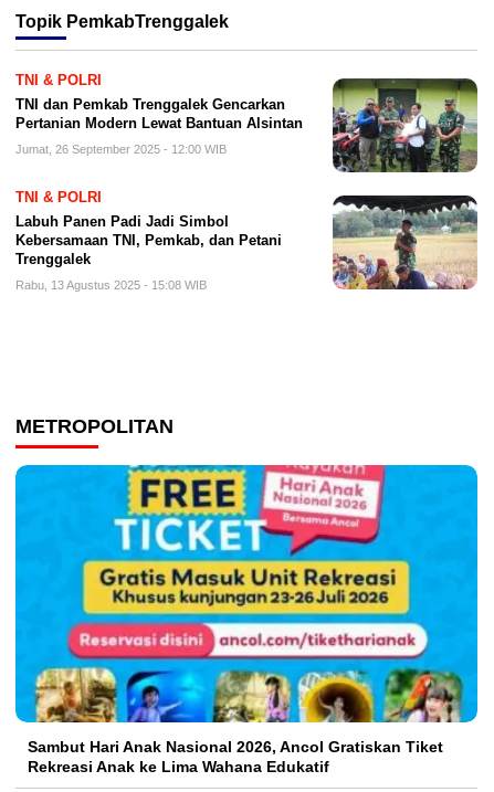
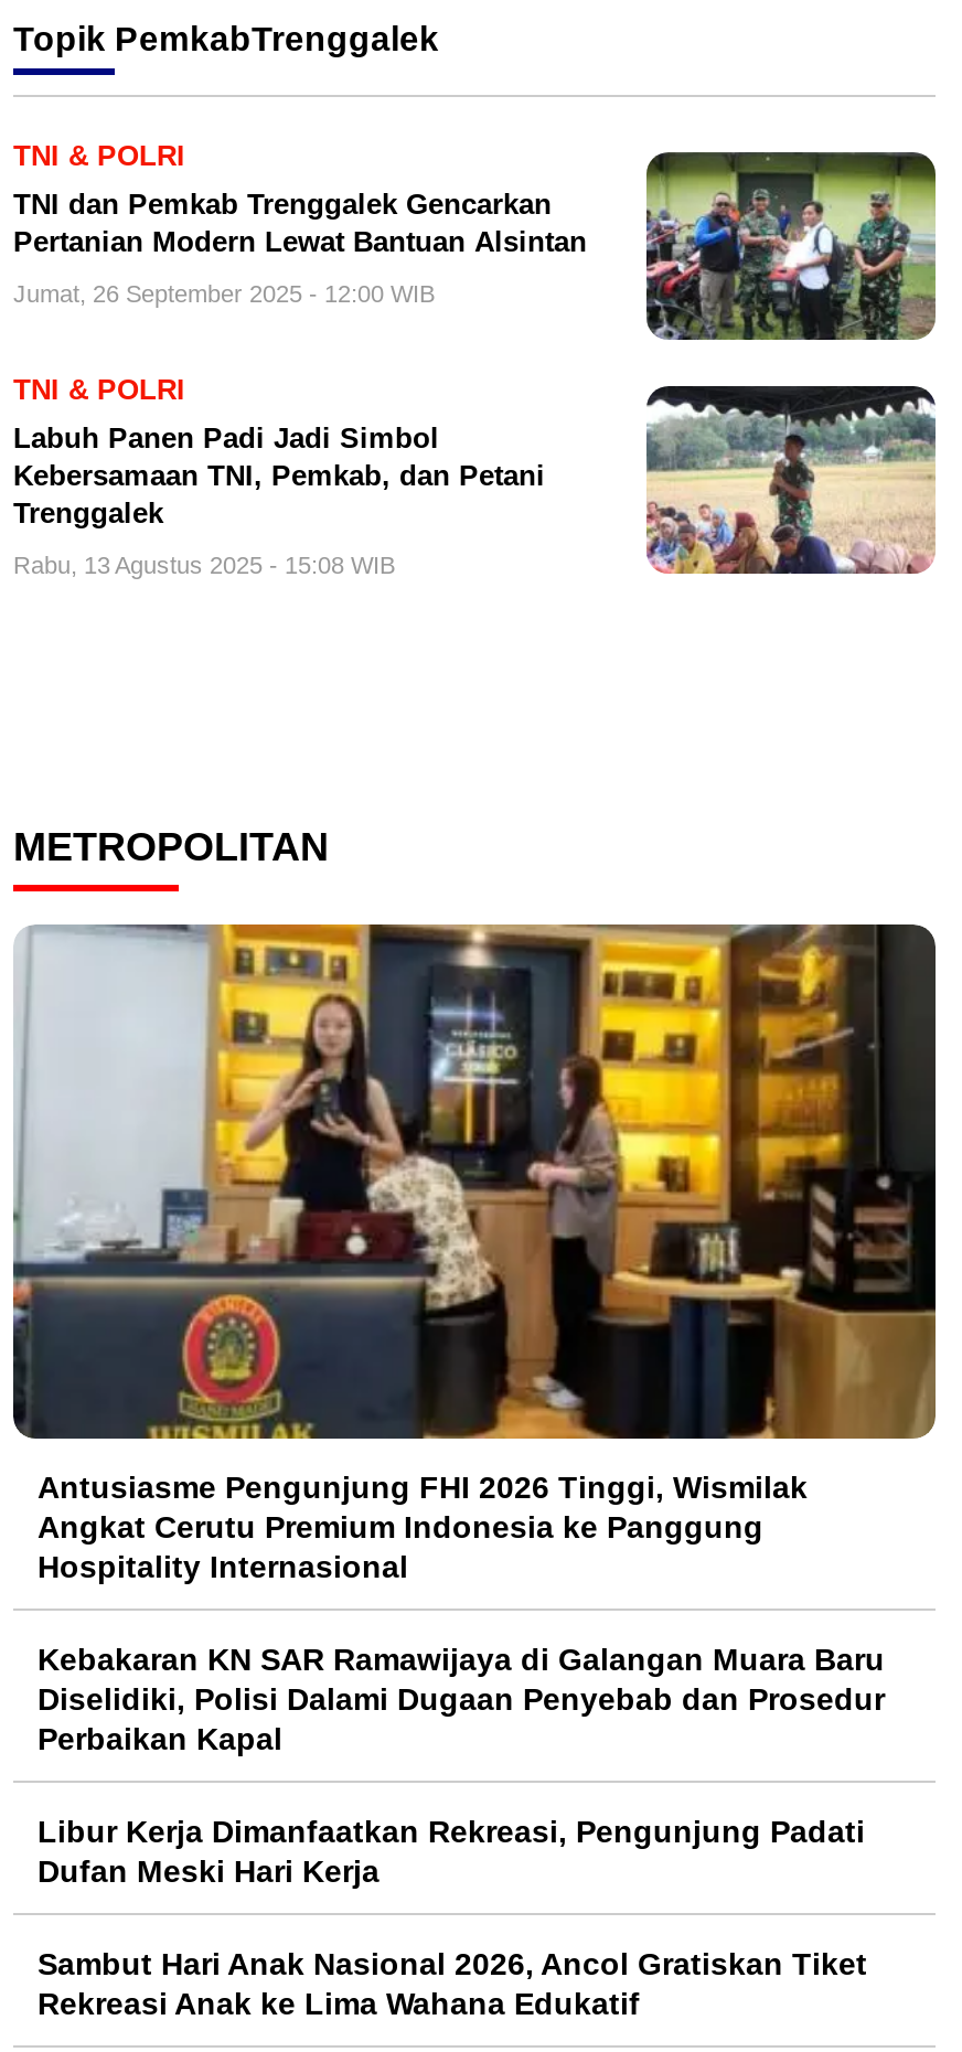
none -> [38,1469,885,1888] Antusiasme Pengunjung FHI 2026 Tinggi, Wismilak | Angkat Cerutu Premium Indonesia ke Panggung | Hospitality Internasional | Kebakaran KN SAR Ramawijaya di Galangan Muara Baru | Diselidiki, Polisi Dalami Dugaan Penyebab dan Prosedur | Perbaikan Kapal | Libur Kerja Dimanfaatkan Rekreasi, Pengunjung Padati | Dufan Meski Hari Kerja
[14,464,479,724] [image] -> [11,922,938,1441] [image]

